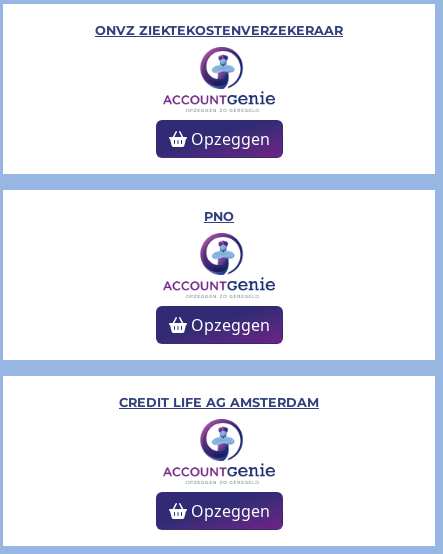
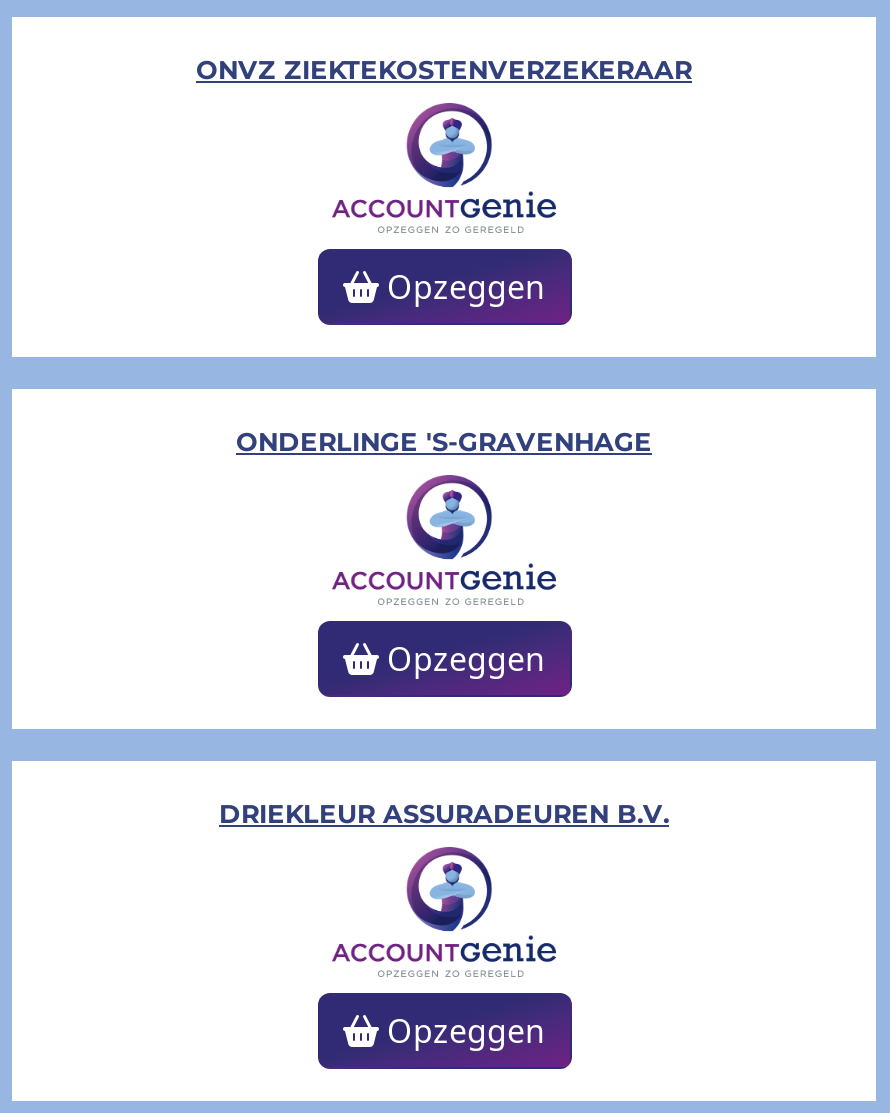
[204,209,234,224] PNO -> [236,428,652,458] ONDERLINGE 'S-GRAVENHAGE
[119,395,319,410] CREDIT LIFE AG AMSTERDAM -> [219,800,669,830] DRIEKLEUR ASSURADEUREN B.V.

